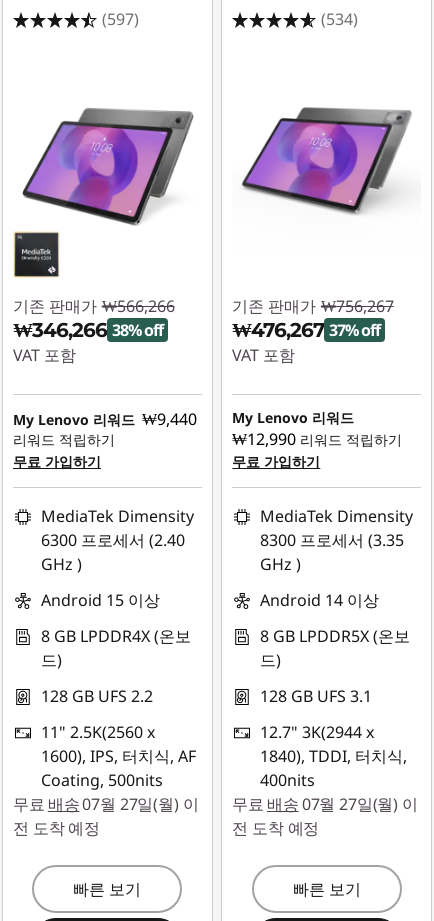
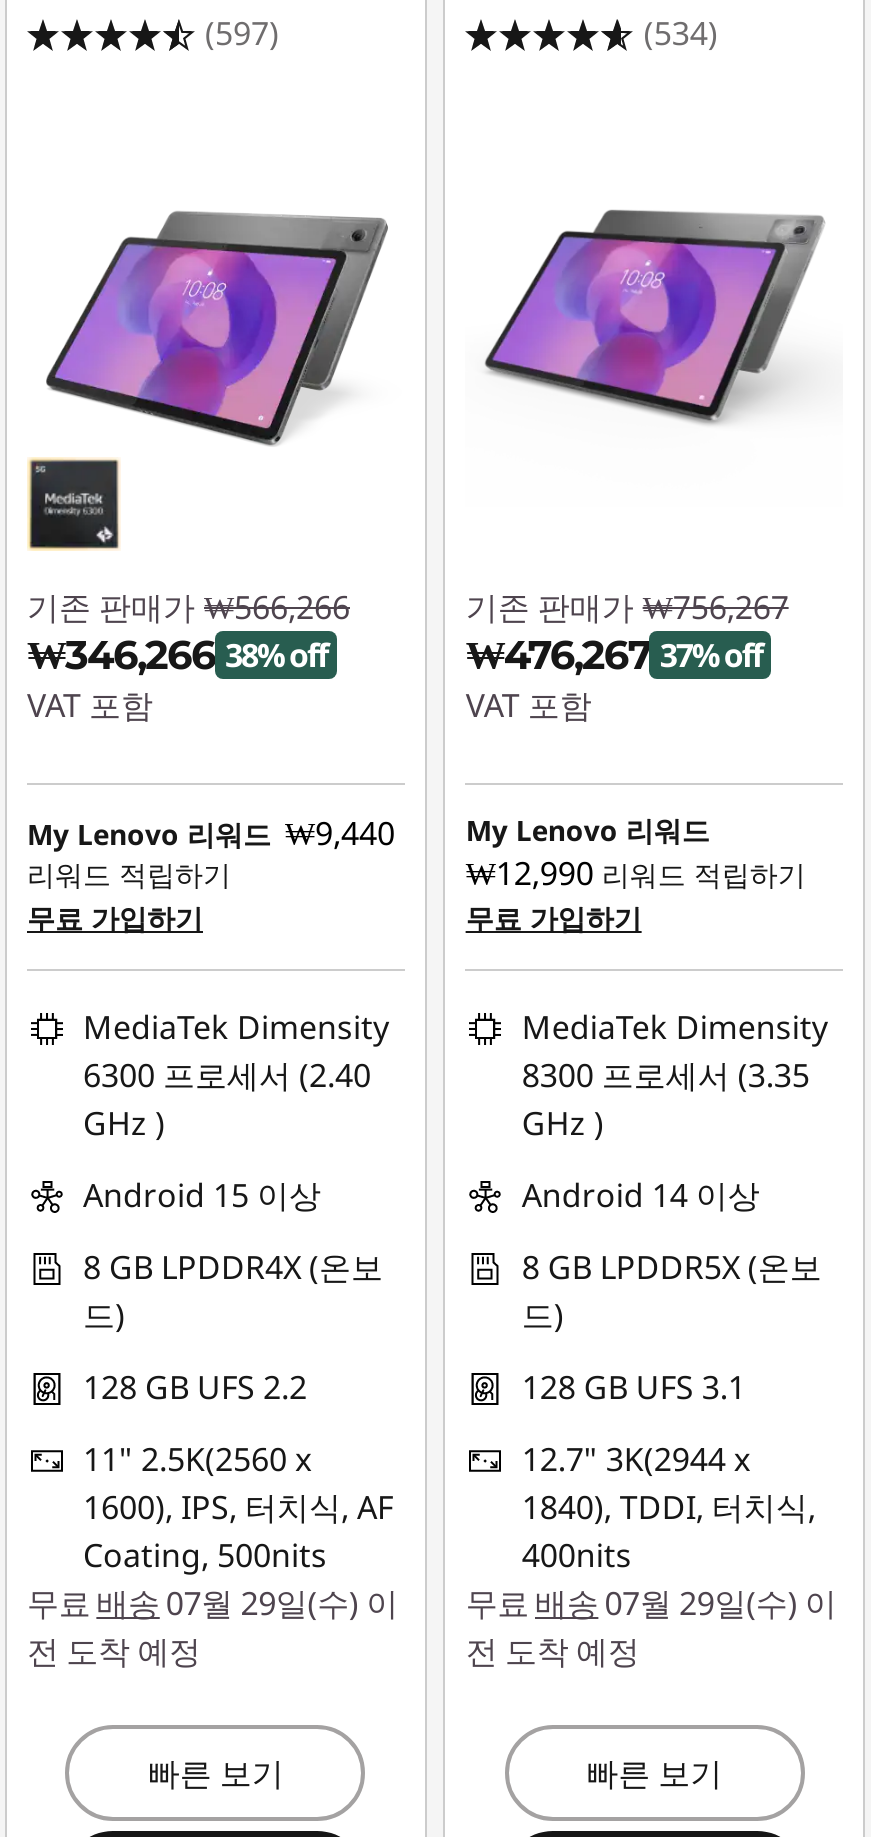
[13,793,198,815] 무료 배송 07월 27일(월) 이 -> [27,1581,398,1625] 무료 배송 07월 29일(수) 이
[232,793,418,815] 무료 배송 07월 27일(월) 이 -> [466,1581,837,1625] 무료 배송 07월 29일(수) 이

